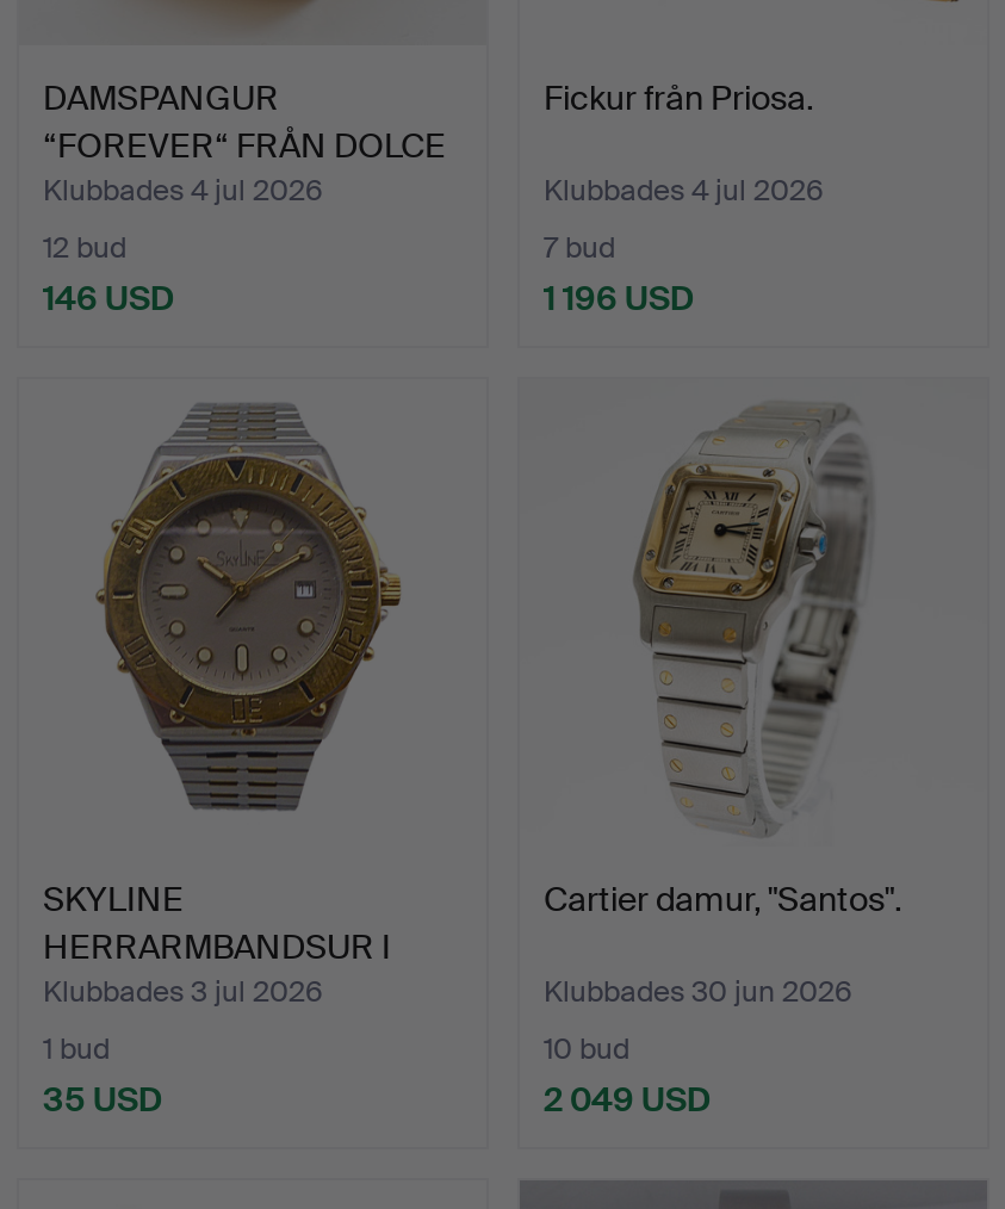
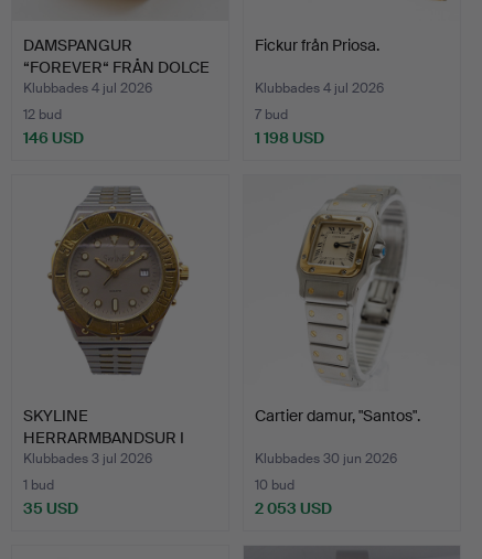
[544,276,694,319] 1 196 USD -> [255,128,324,148] 1 198 USD
[544,1078,711,1121] 2 049 USD -> [255,498,332,518] 2 053 USD

